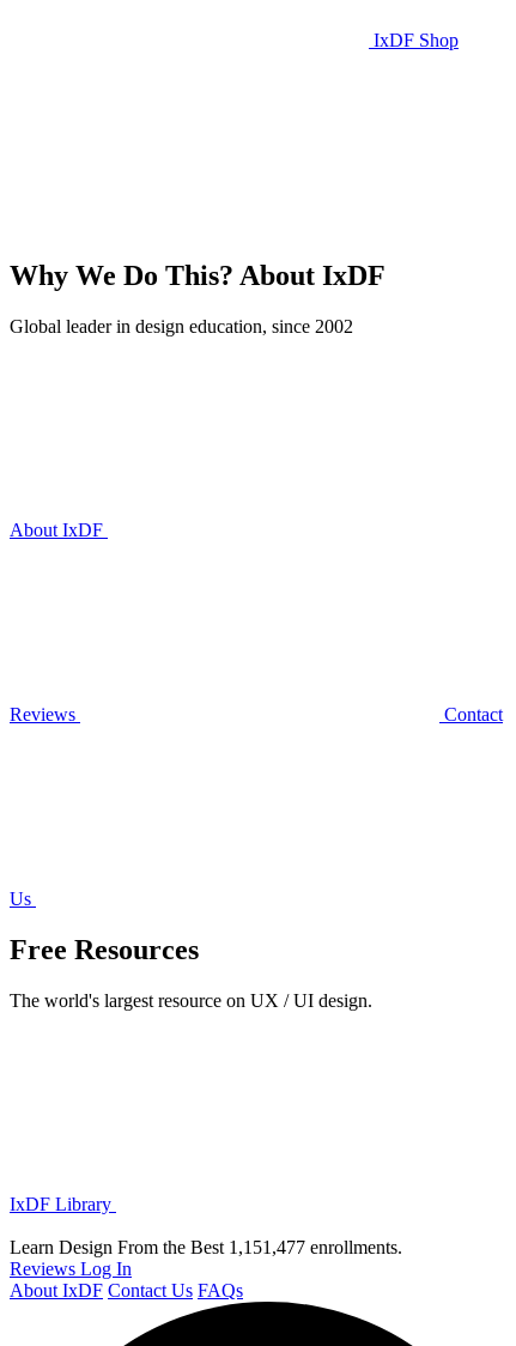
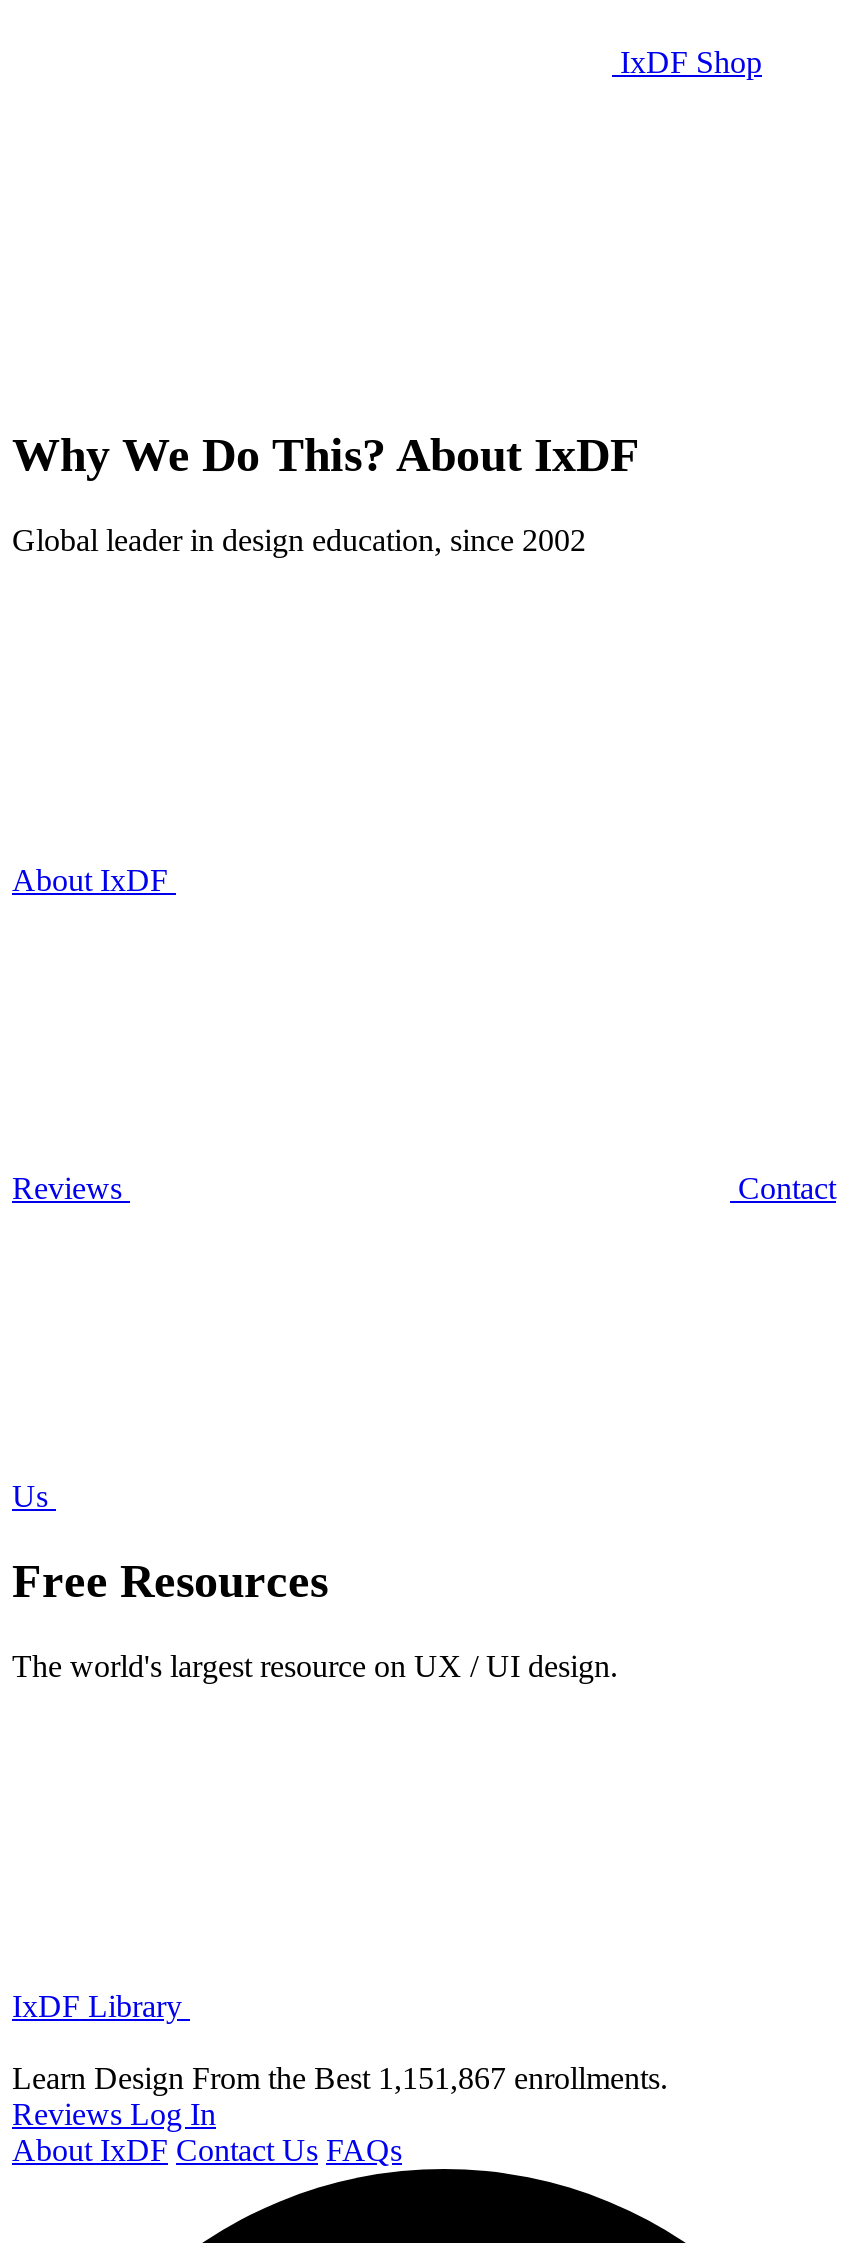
[10,1237,402,1257] Learn Design From the Best 1,151,477 enrollments. -> [12,2060,668,2094] Learn Design From the Best 1,151,867 enrollments.

